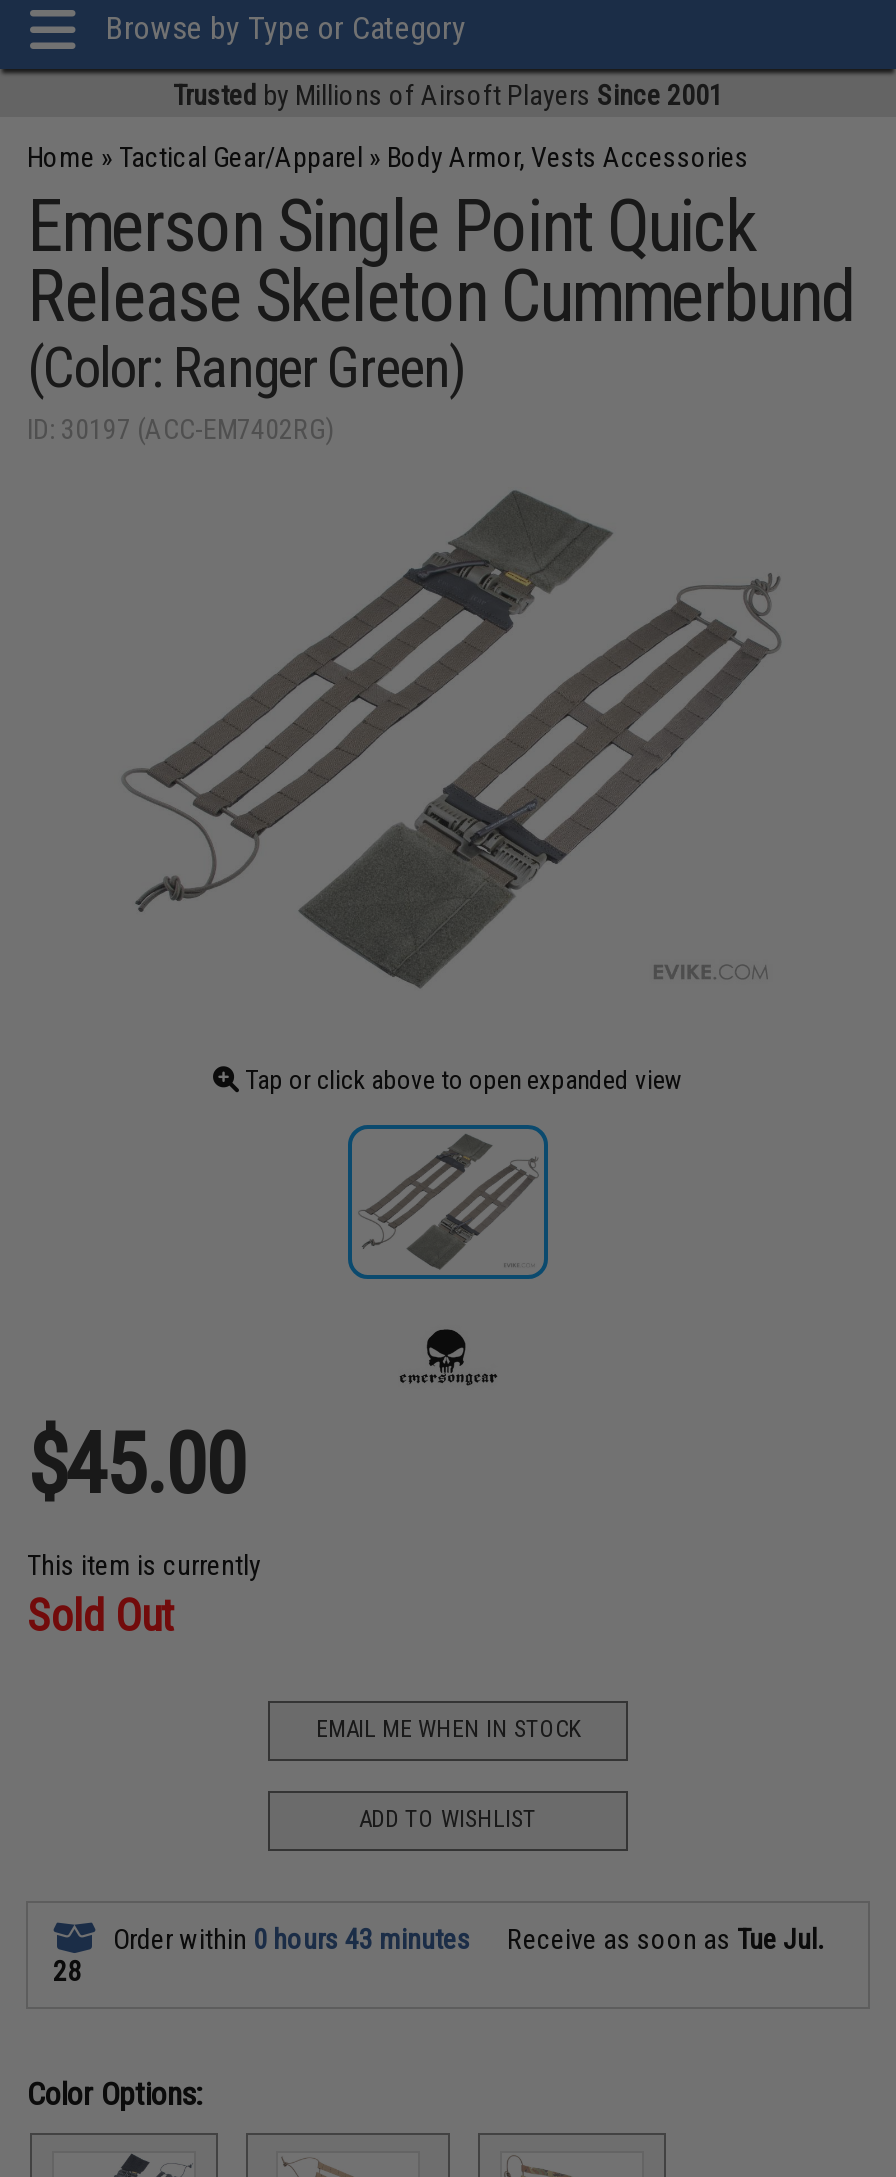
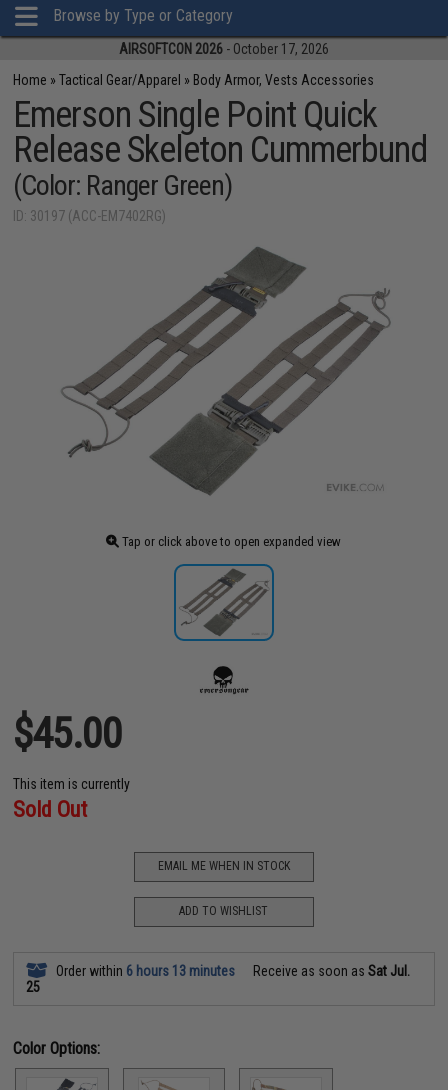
[173,79,723,111] Trusted by Millions of Airsoft Players Since 2001 -> [119,41,329,57] AIRSOFTCON 2026 - October 17, 2026
[107,1922,471,1954] Order within 0 hours 43 minutes -> [53,962,235,978] Order within 6 hours 13 minutes
[501,1922,823,1954] Receive as soon as Tue Jul. -> [250,962,410,978] Receive as soon as Sat Jul.
[53,1954,81,1986] 28 -> [26,978,40,994] 25

